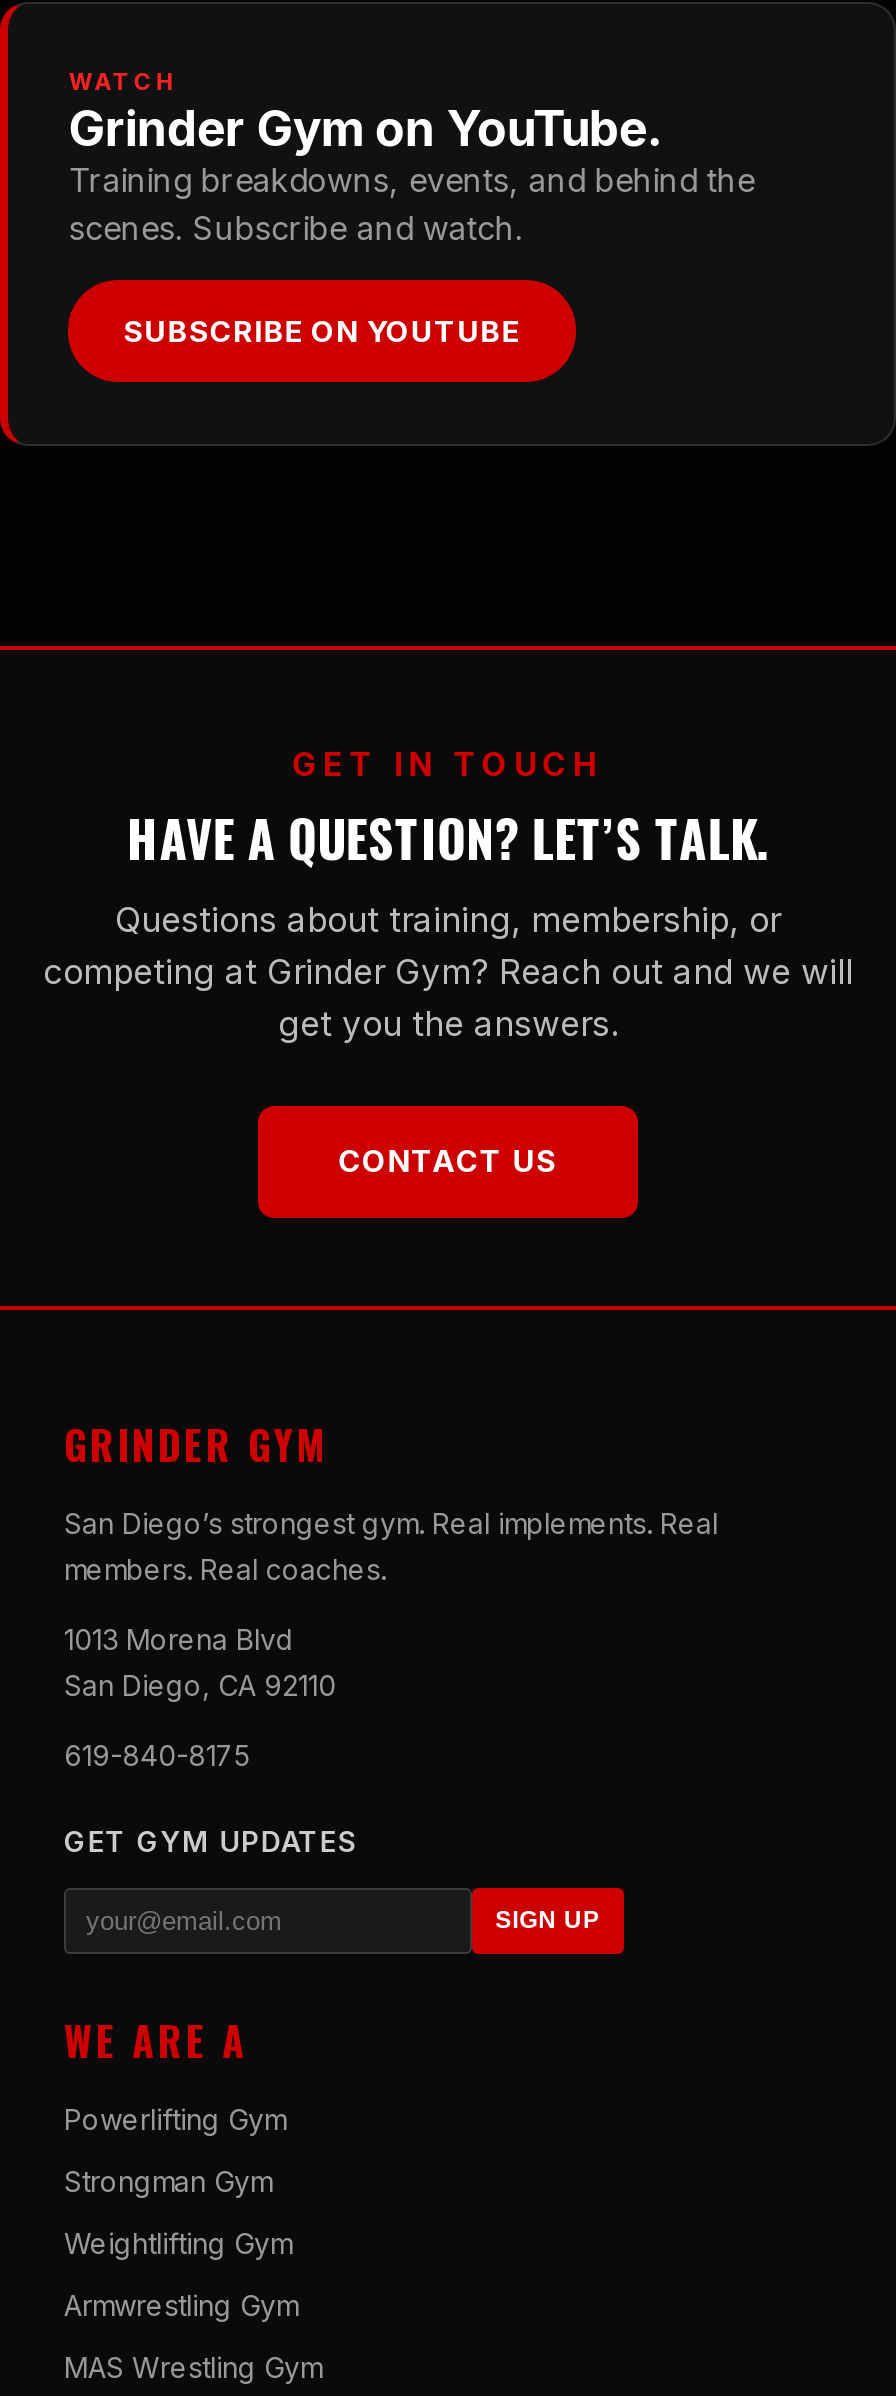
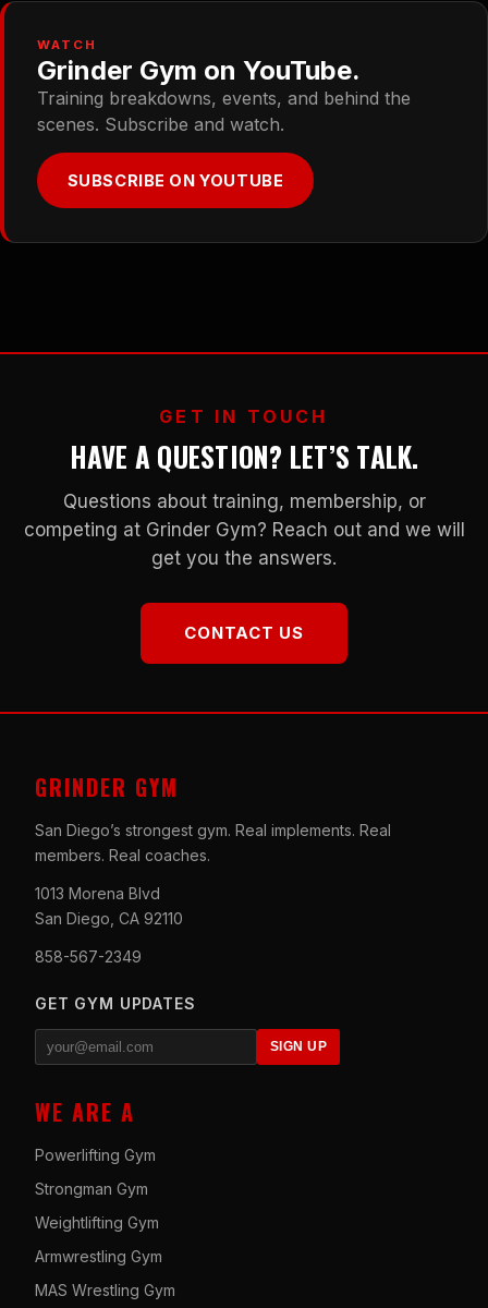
[64,1737,250,1771] 619-840-8175 -> [35,947,142,965] 858-567-2349

